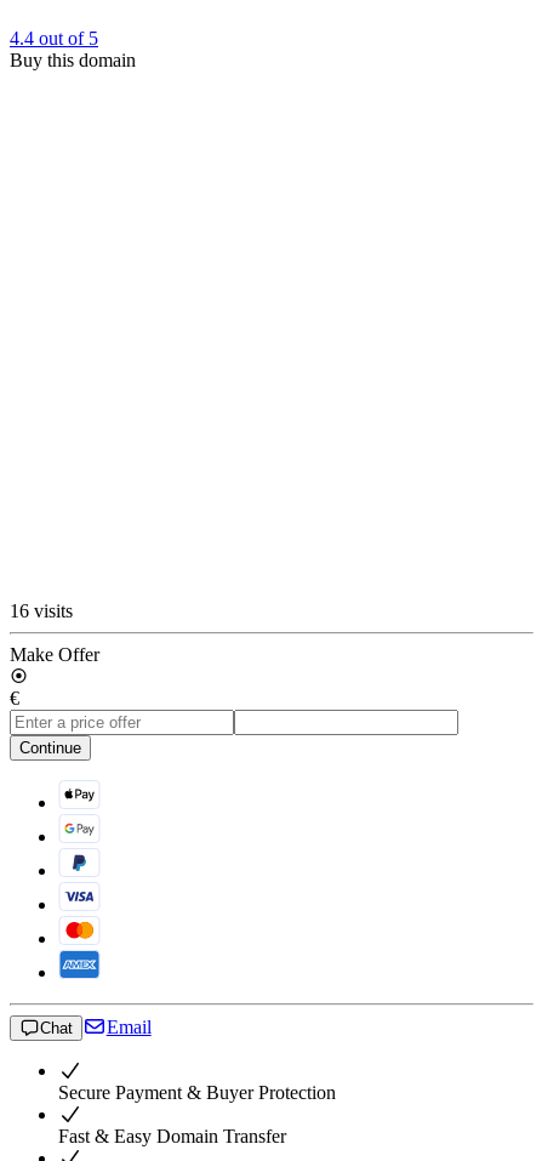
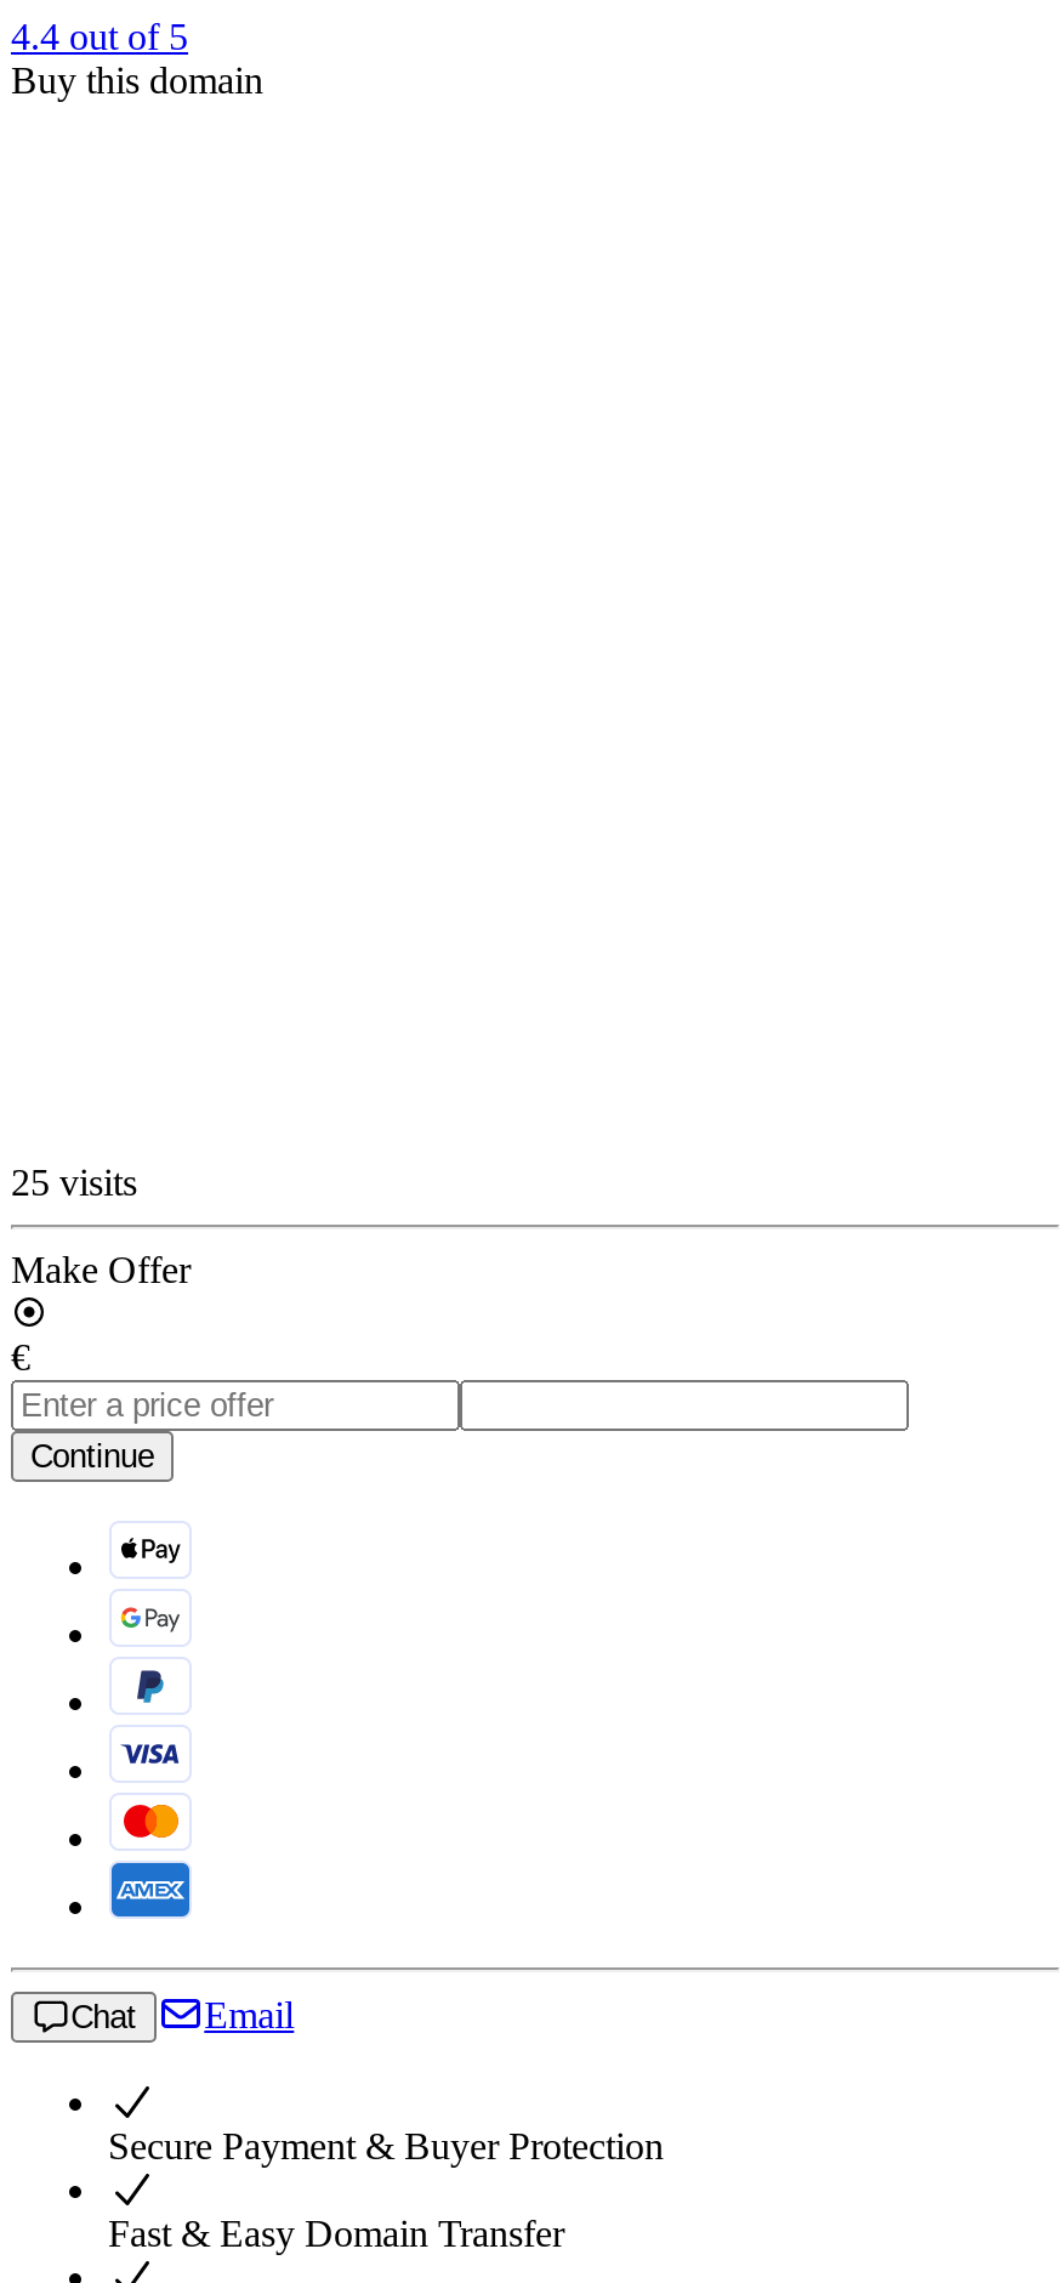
[10,600,73,621] 16 visits -> [11,1161,137,1202] 25 visits

